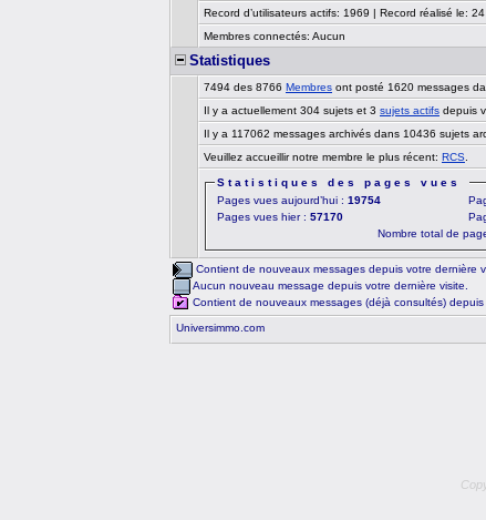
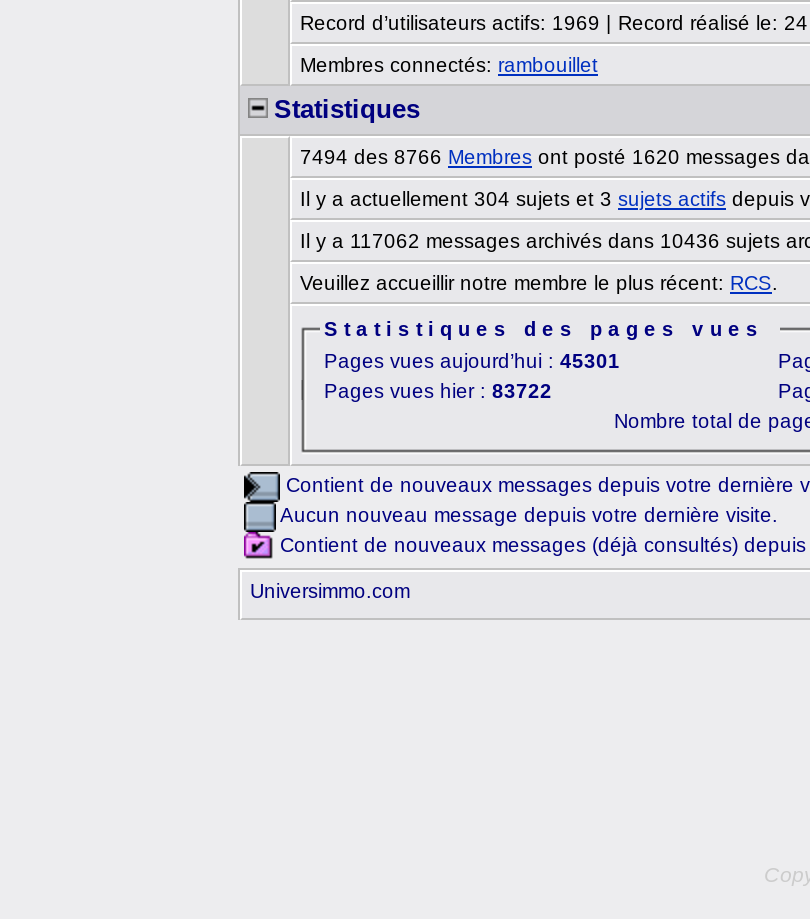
[204,30,345,42] Membres connectés: Aucun -> [300,54,598,76] Membres connectés: rambouillet
[217,194,381,206] Pages vues aujourd’hui : 19754 -> [324,350,620,372] Pages vues aujourd’hui : 45301
[217,211,343,223] Pages vues hier : 57170 -> [324,380,552,402] Pages vues hier : 83722

